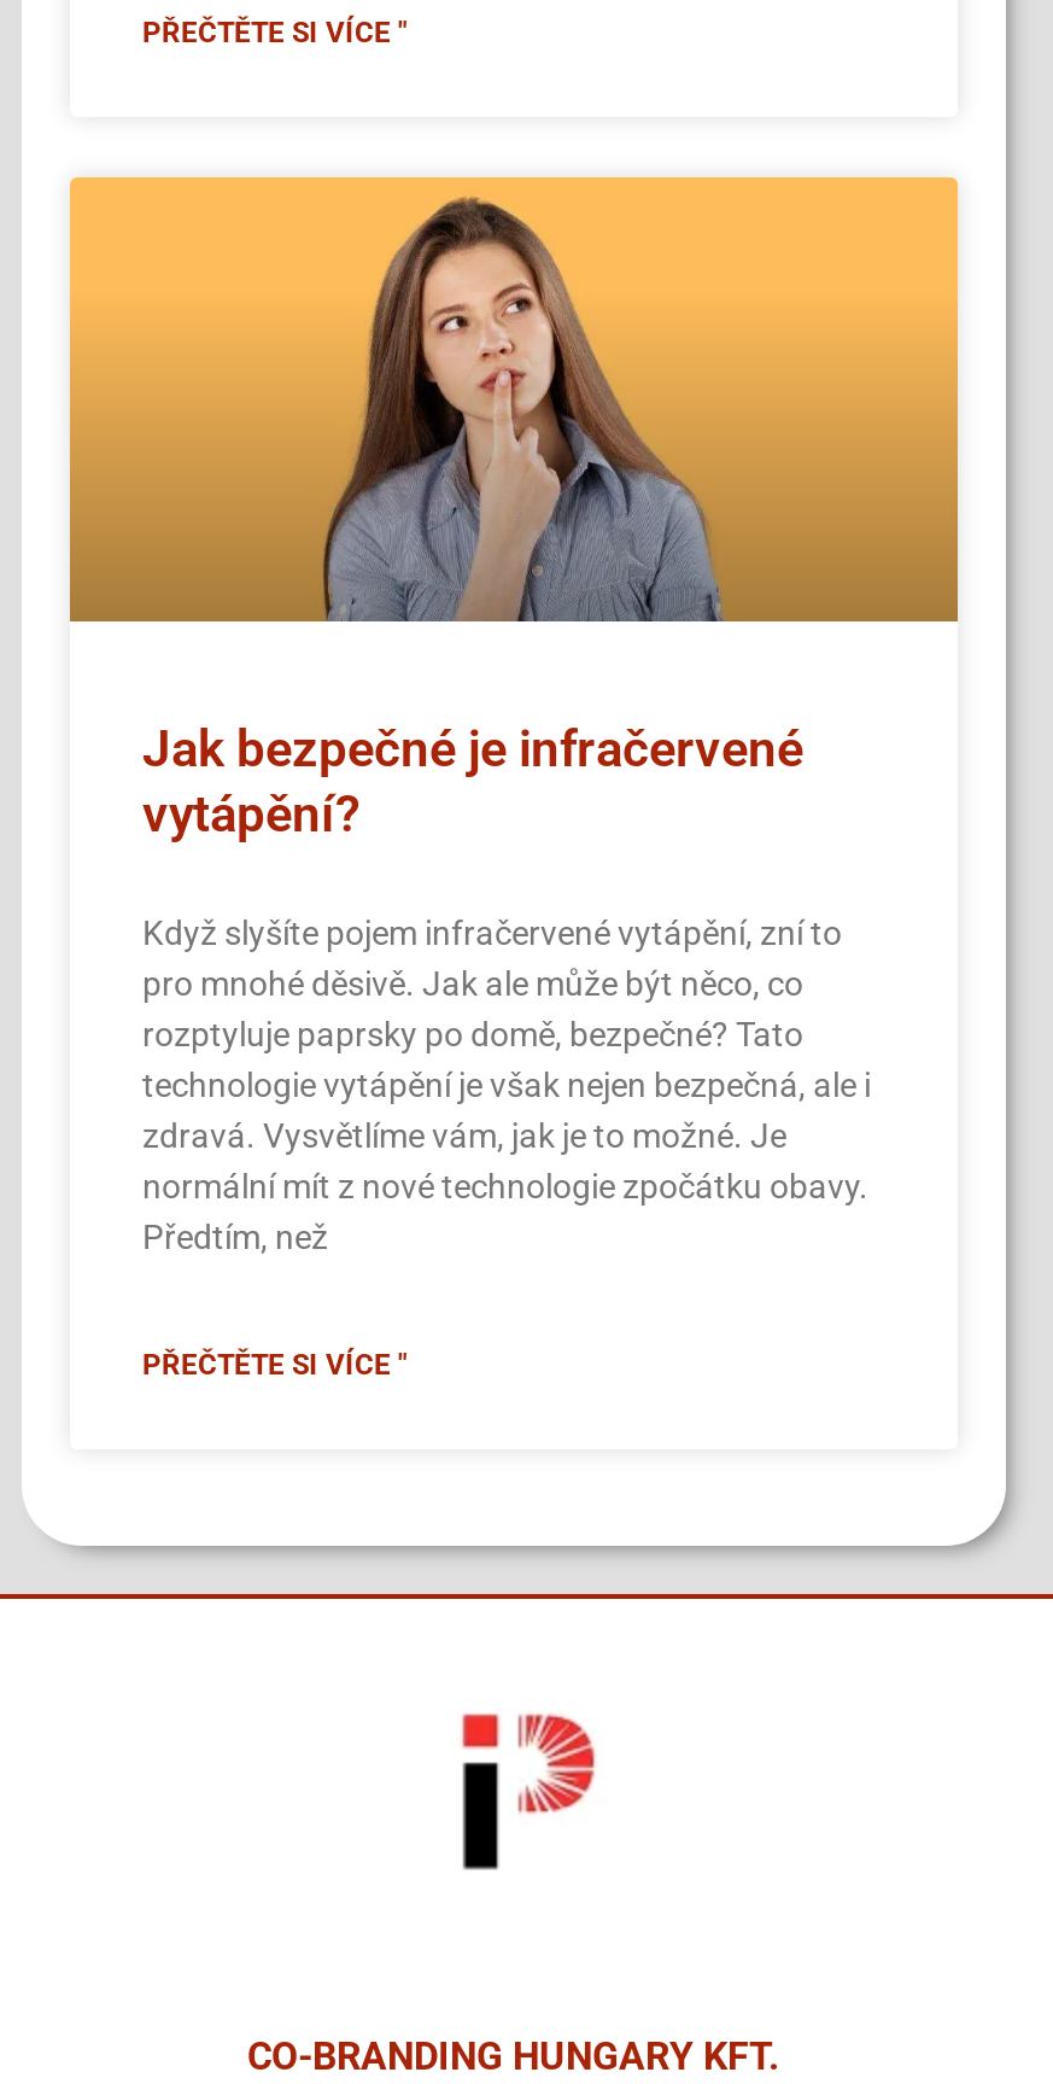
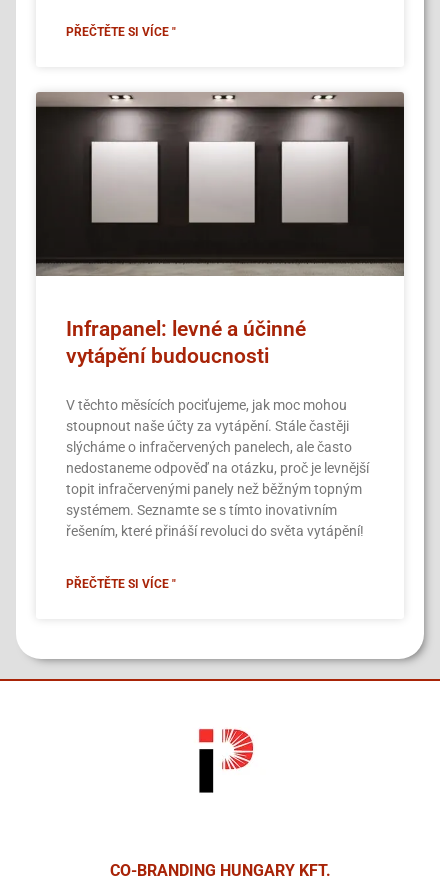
[68,175,960,624] [image] -> [35,91,405,276] [image]
[142,719,803,843] Jak bezpečné je infračervené | vytápění? -> [66,317,306,368] Infrapanel: levné a účinné | vytápění budoucnosti
[142,913,871,1255] Když slyšíte pojem infračervené vytápění, zní to | pro mnohé děsivě. Jak ale může být něco, co | rozptyluje paprsky po domě, bezpečné? Tato | technologie vytápění je však nejen bezpečná, ale i | zdravá. Vysvětlíme vám, jak je to možné. Je | normální mít z nové technologie zpočátku obavy. | Předtím, než -> [66,397,369,539] V těchto měsících pociťujeme, jak moc mohou | stoupnout naše účty za vytápění. Stále častěji | slýcháme o infračervených panelech, ale často | nedostaneme odpověď na otázku, proč je levnější | topit infračervenými panely než běžným topným | systémem. Seznamte se s tímto inovativním | řešením, které přináší revoluci do světa vytápění!

